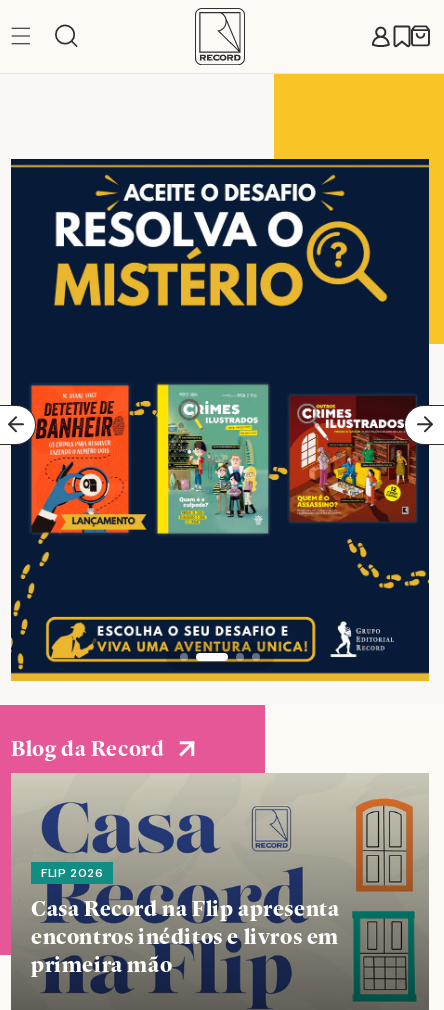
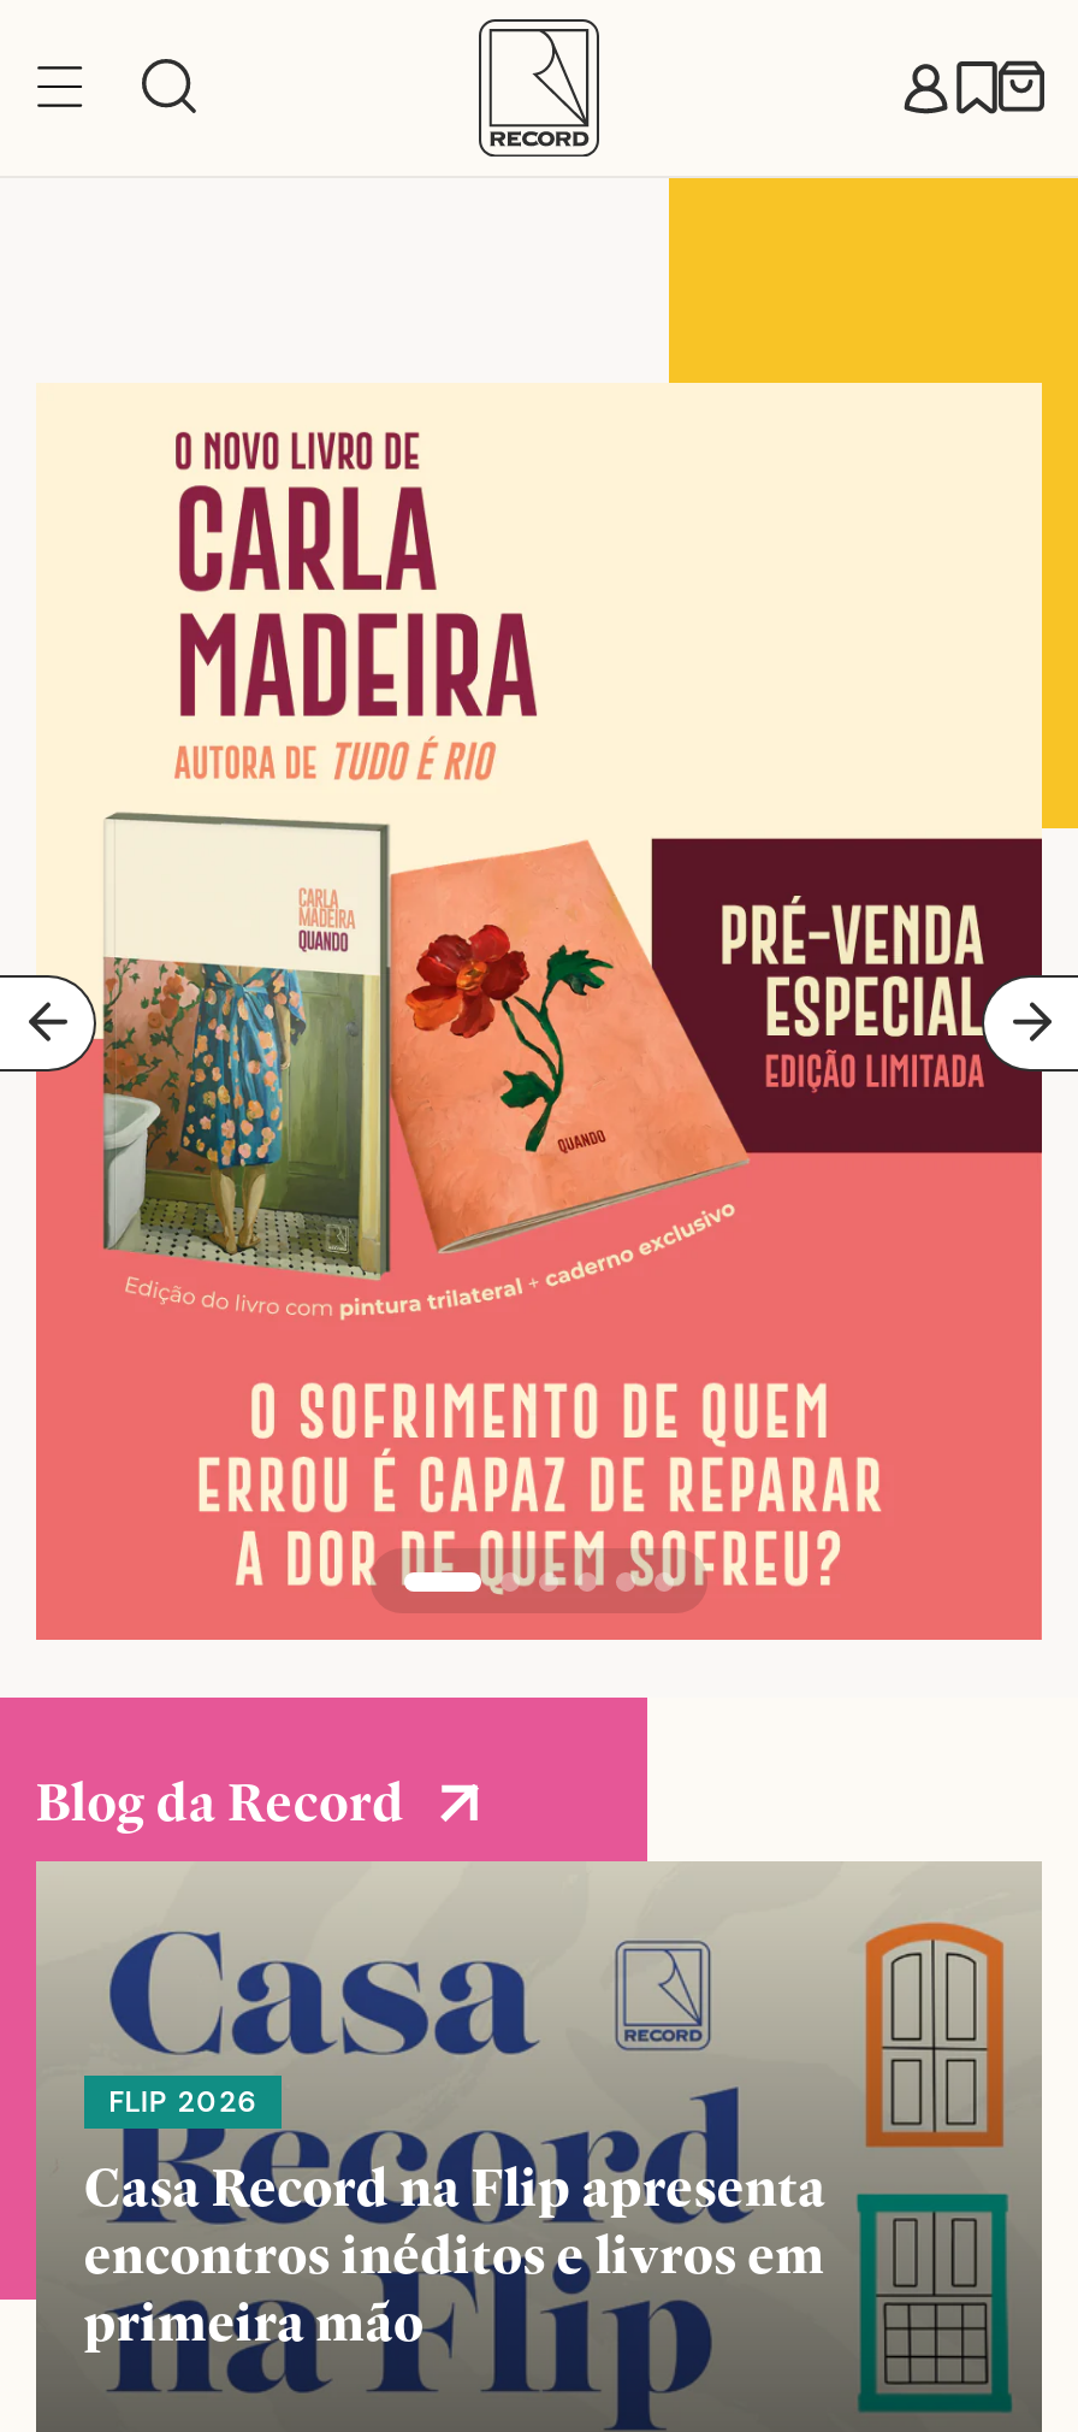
[10,158,430,681] [image] -> [34,380,1044,1640] [image]

